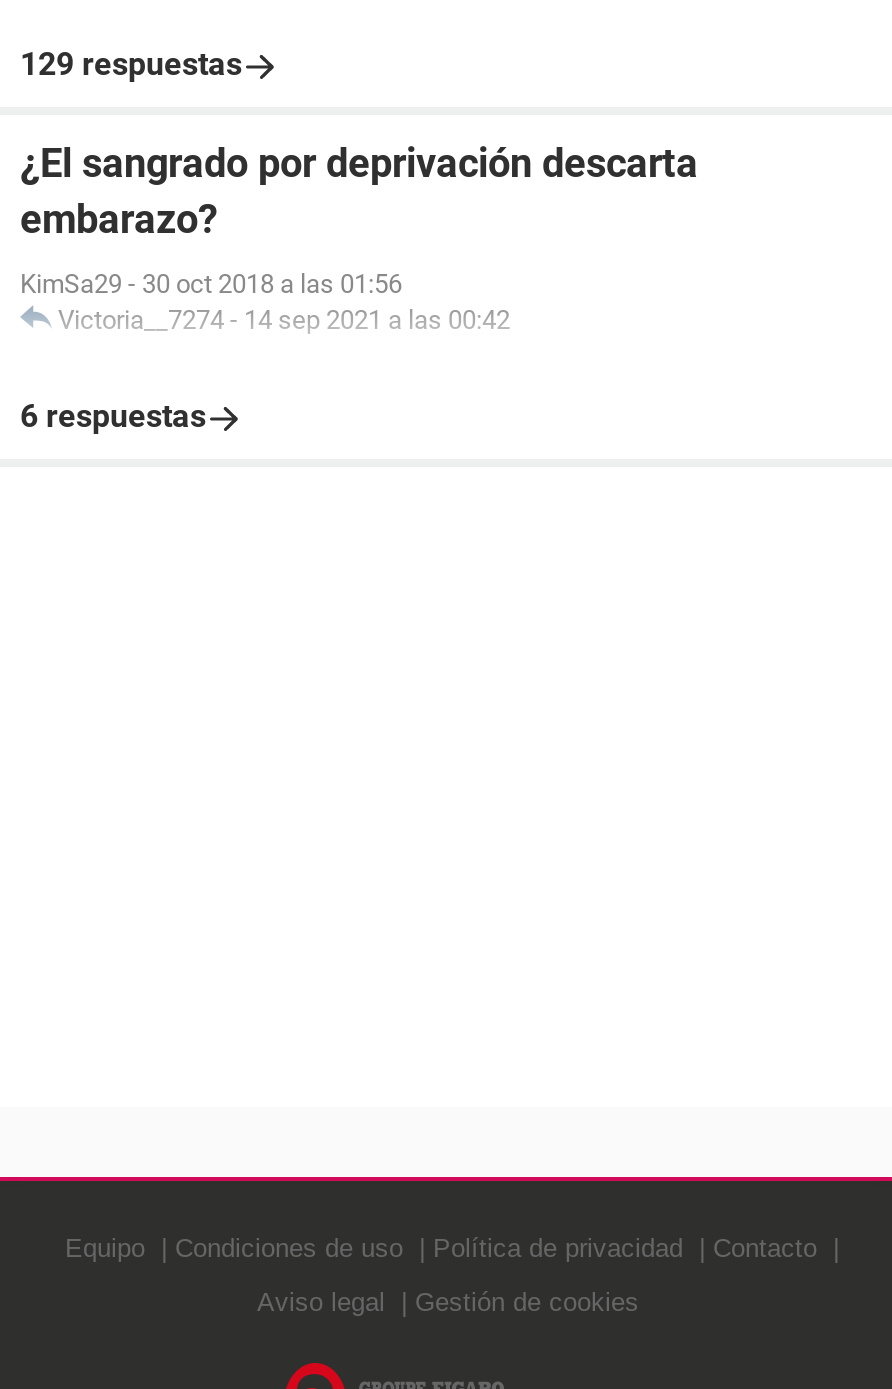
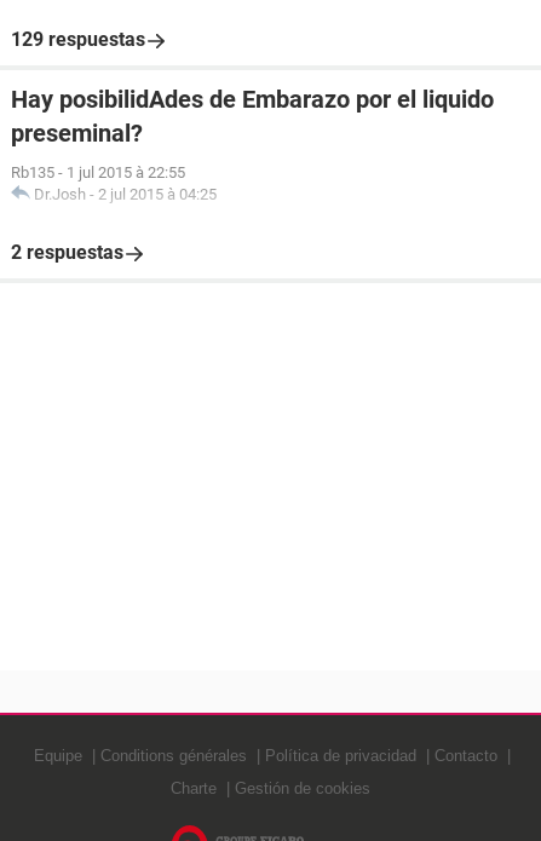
[20,139,698,243] ¿El sangrado por deprivación descarta | embarazo? -> [11,85,494,148] Hay posibilidAdes de Embarazo por el liquido | preseminal?
[20,269,510,335] KimSa29 - 30 oct 2018 a las 01:56 | Victoria__7274 - 14 sep 2021 a las 00:42 -> [11,163,217,203] Rb135 - 1 jul 2015 à 22:55 | Dr.Josh - 2 jul 2015 à 04:25
[20,397,206,435] 6 respuestas -> [11,241,123,264] 2 respuestas
[65,1233,403,1263] Equipo | Condiciones de uso -> [34,747,247,765] Equipe | Conditions générales
[257,1287,385,1317] Aviso legal -> [170,779,216,797] Charte

